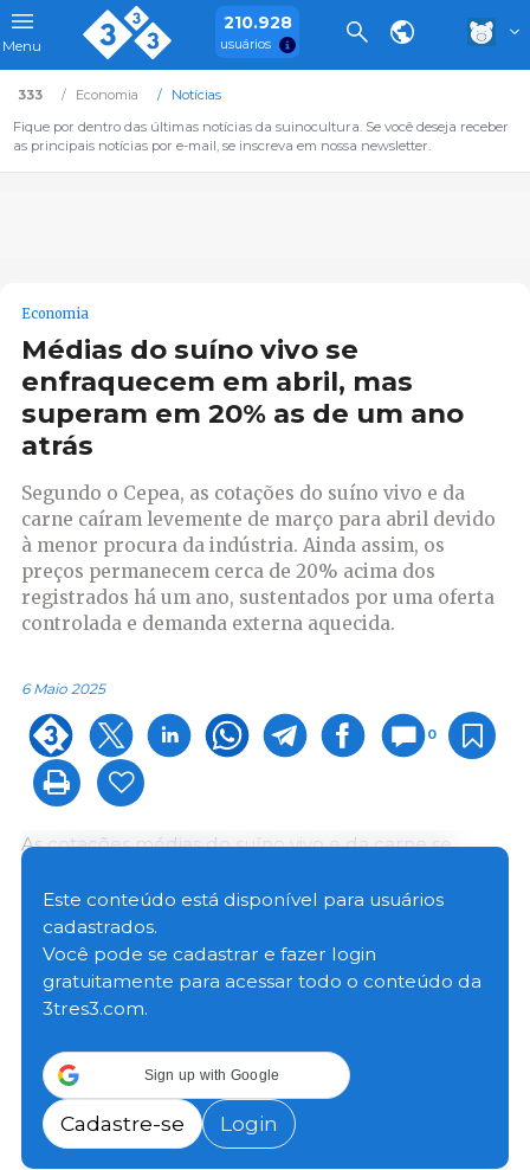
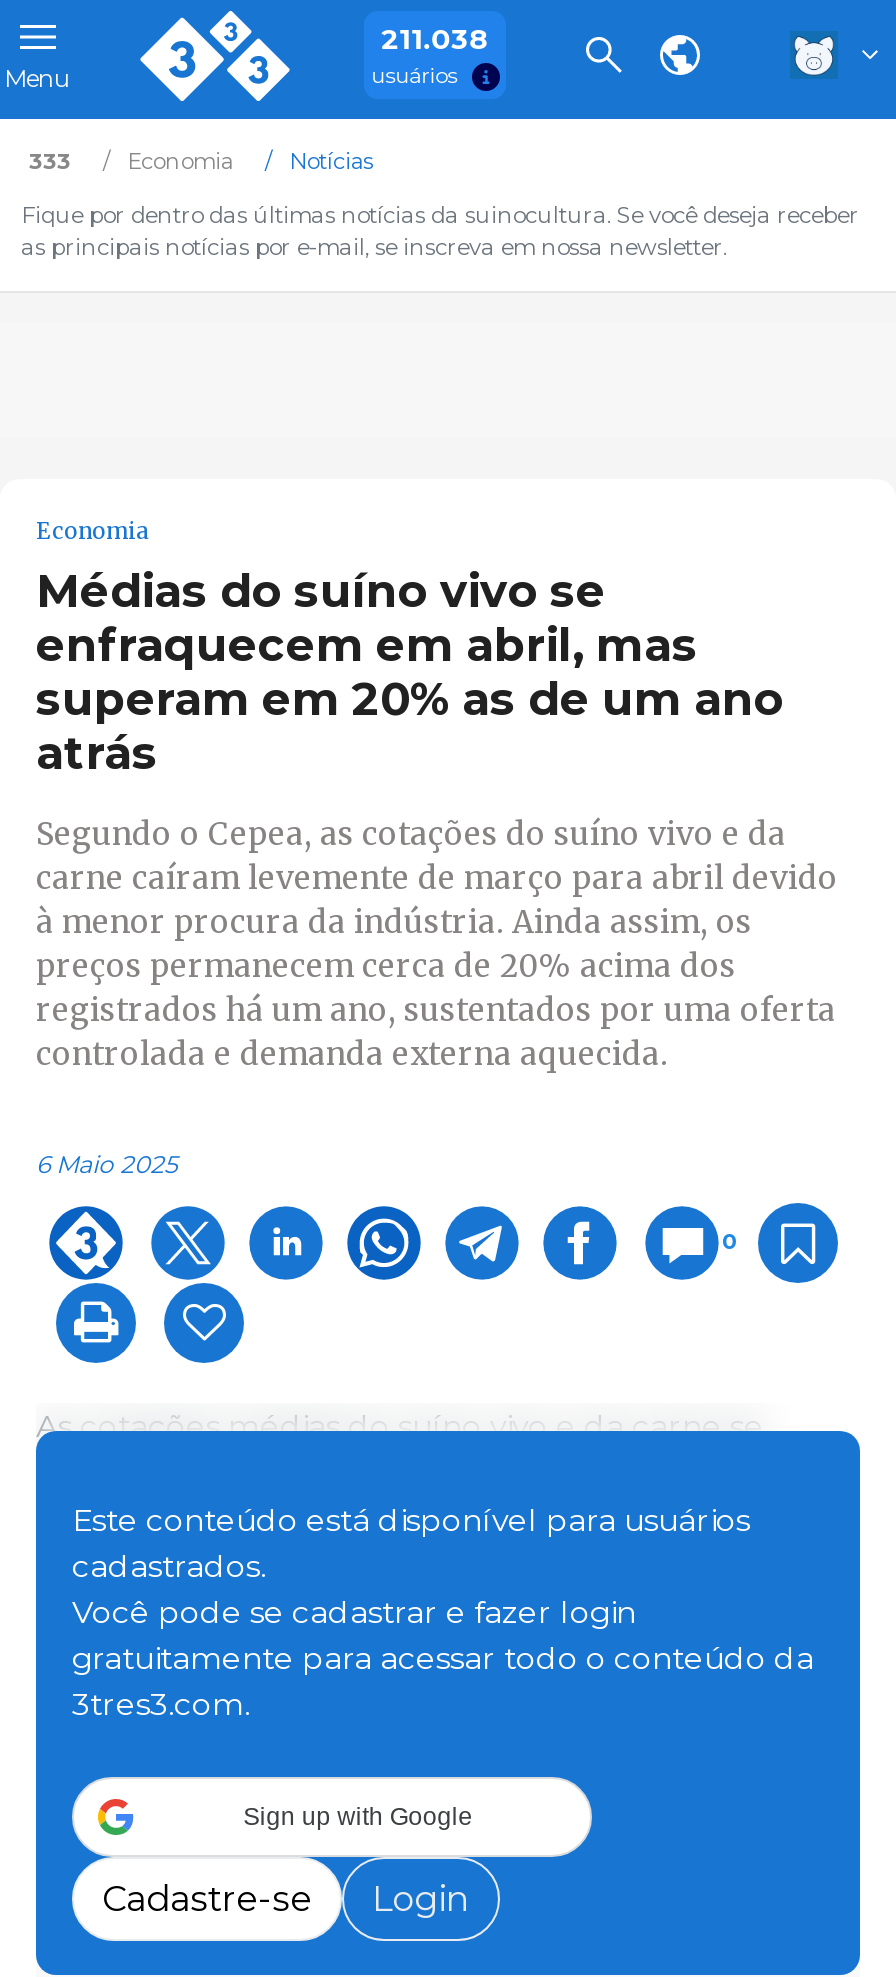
[223,11,292,33] 210.928 -> [381,20,489,56] 211.038

